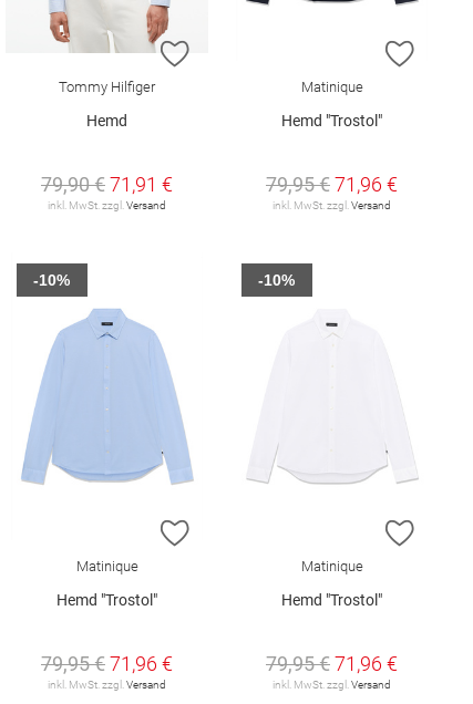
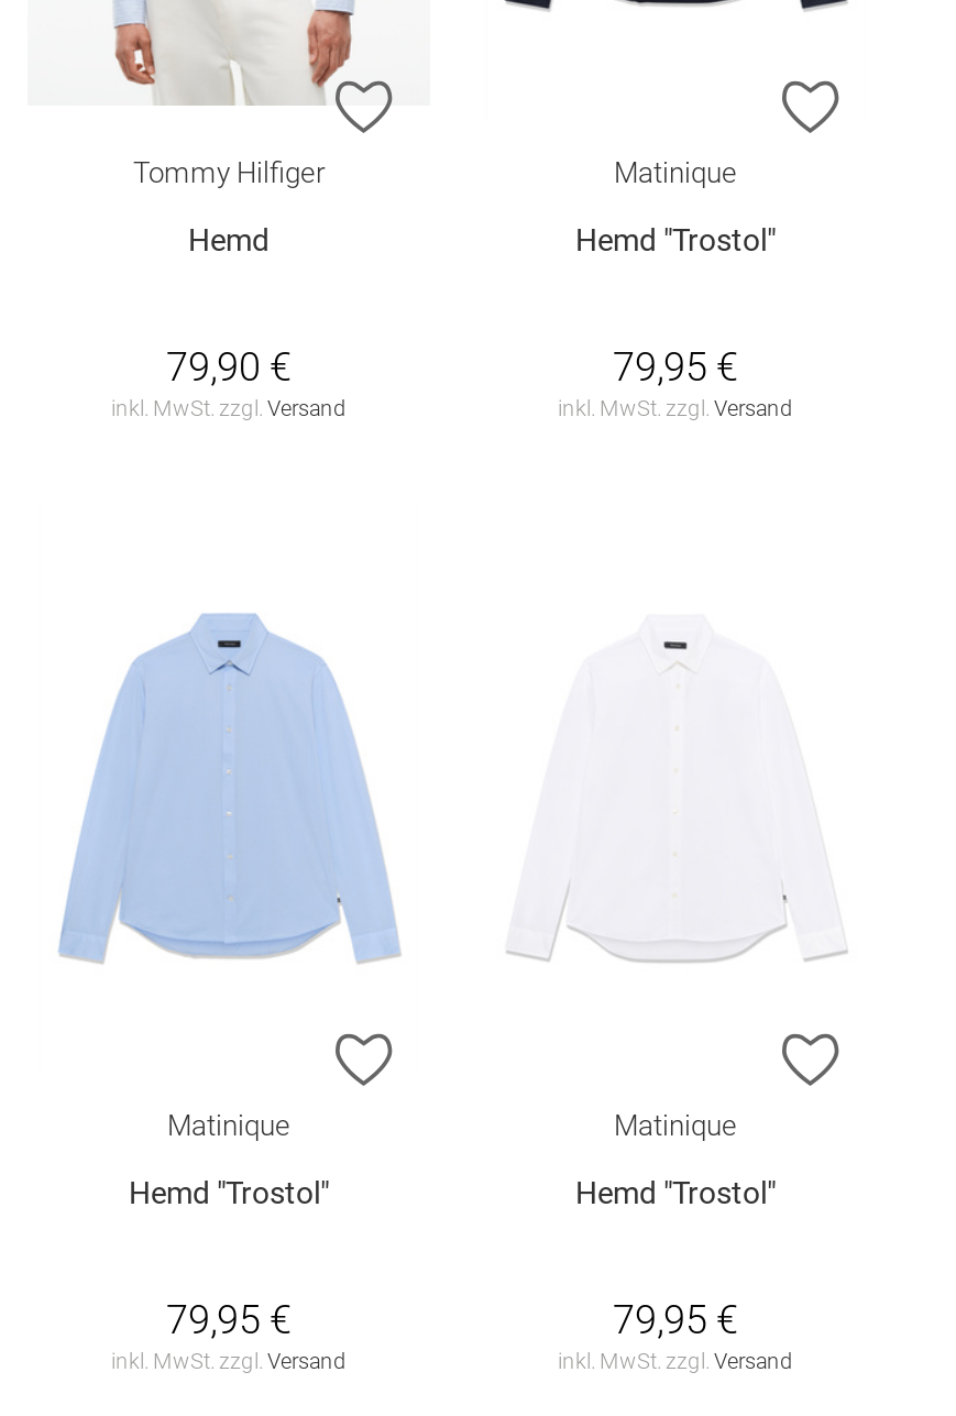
[41,173,173,196] 79,90 € 71,91 € -> [166,344,292,390] 79,90 €
[266,173,398,196] 79,95 € 71,96 € -> [613,344,738,390] 79,95 €
[33,272,70,289] -10% -> none
[258,272,295,289] -10% -> none
[41,652,173,676] 79,95 € 71,96 € -> [166,1297,292,1343] 79,95 €
[266,652,398,676] 79,95 € 71,96 € -> [613,1297,738,1343] 79,95 €

